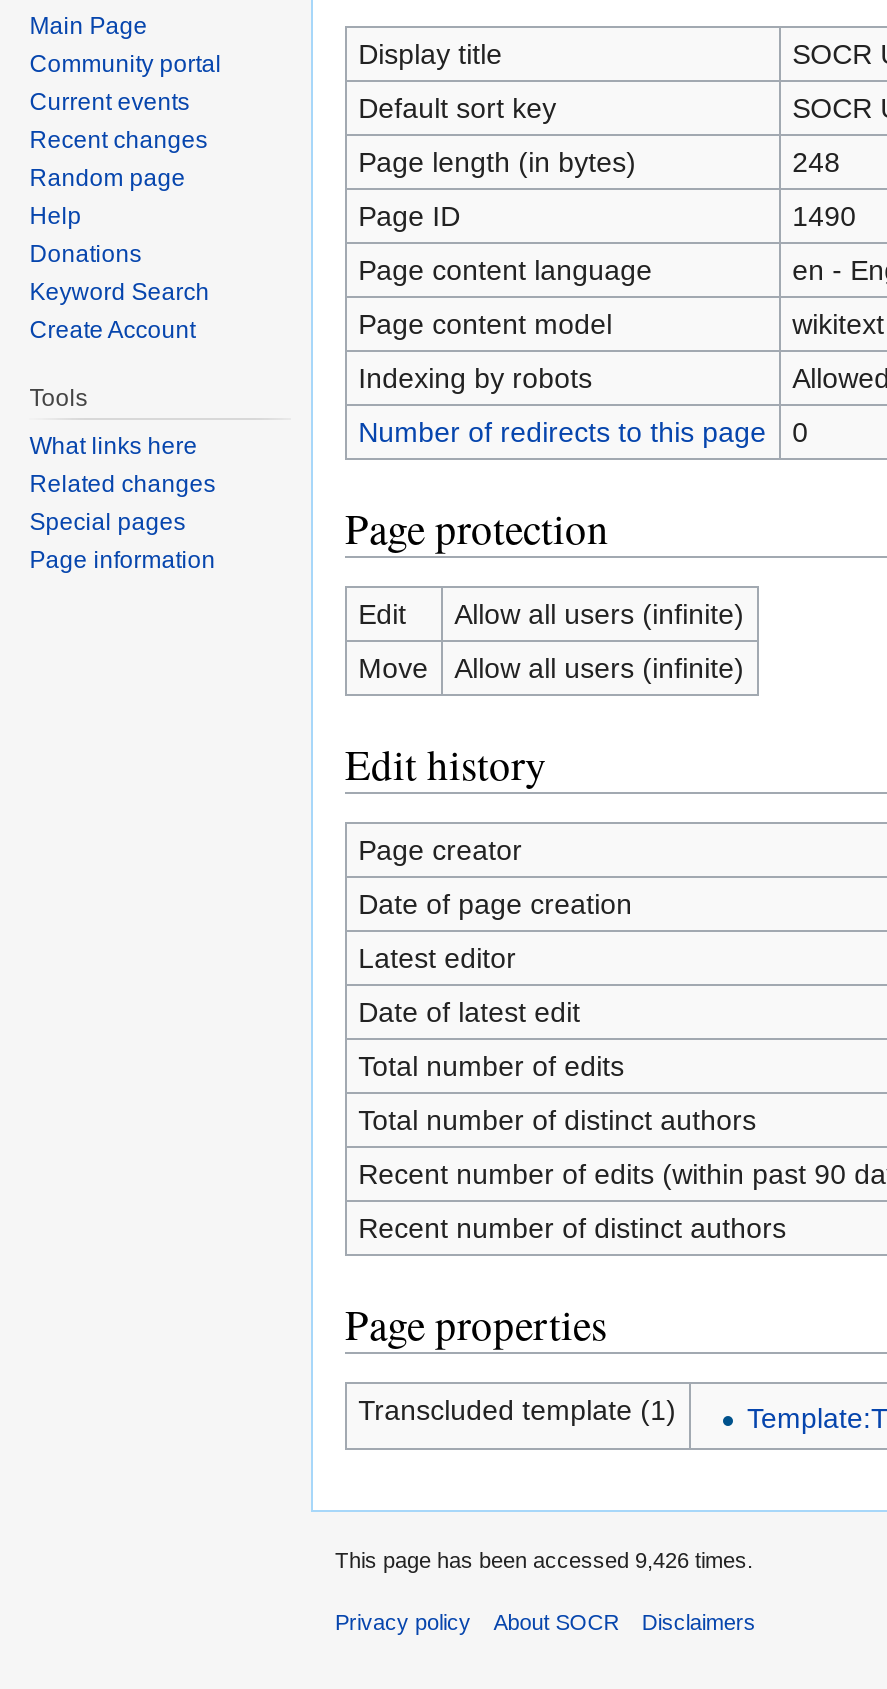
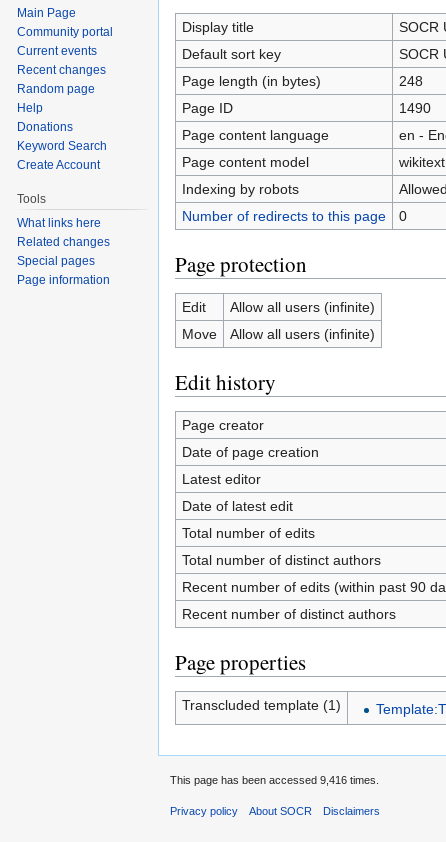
[335,1549,753,1573] This page has been accessed 9,426 times. -> [170,774,379,786] This page has been accessed 9,416 times.

